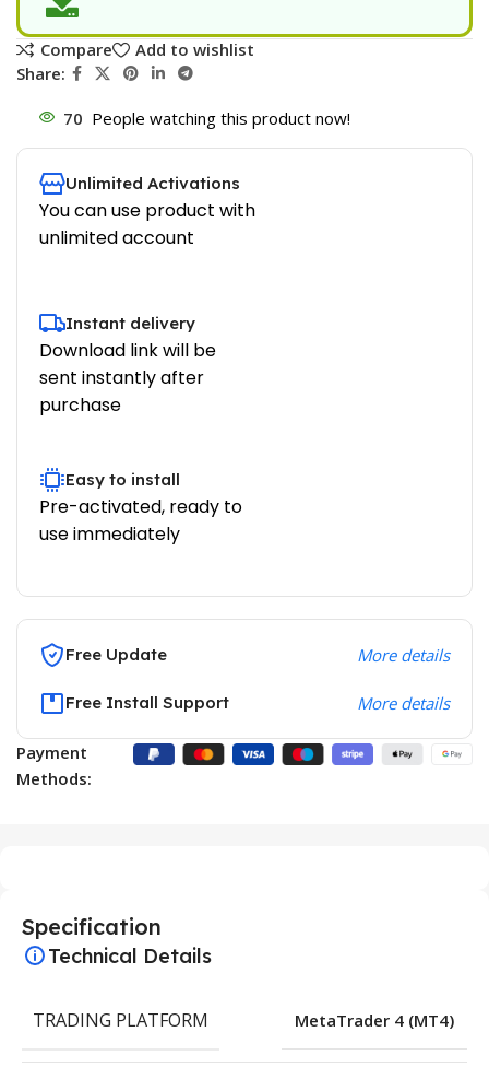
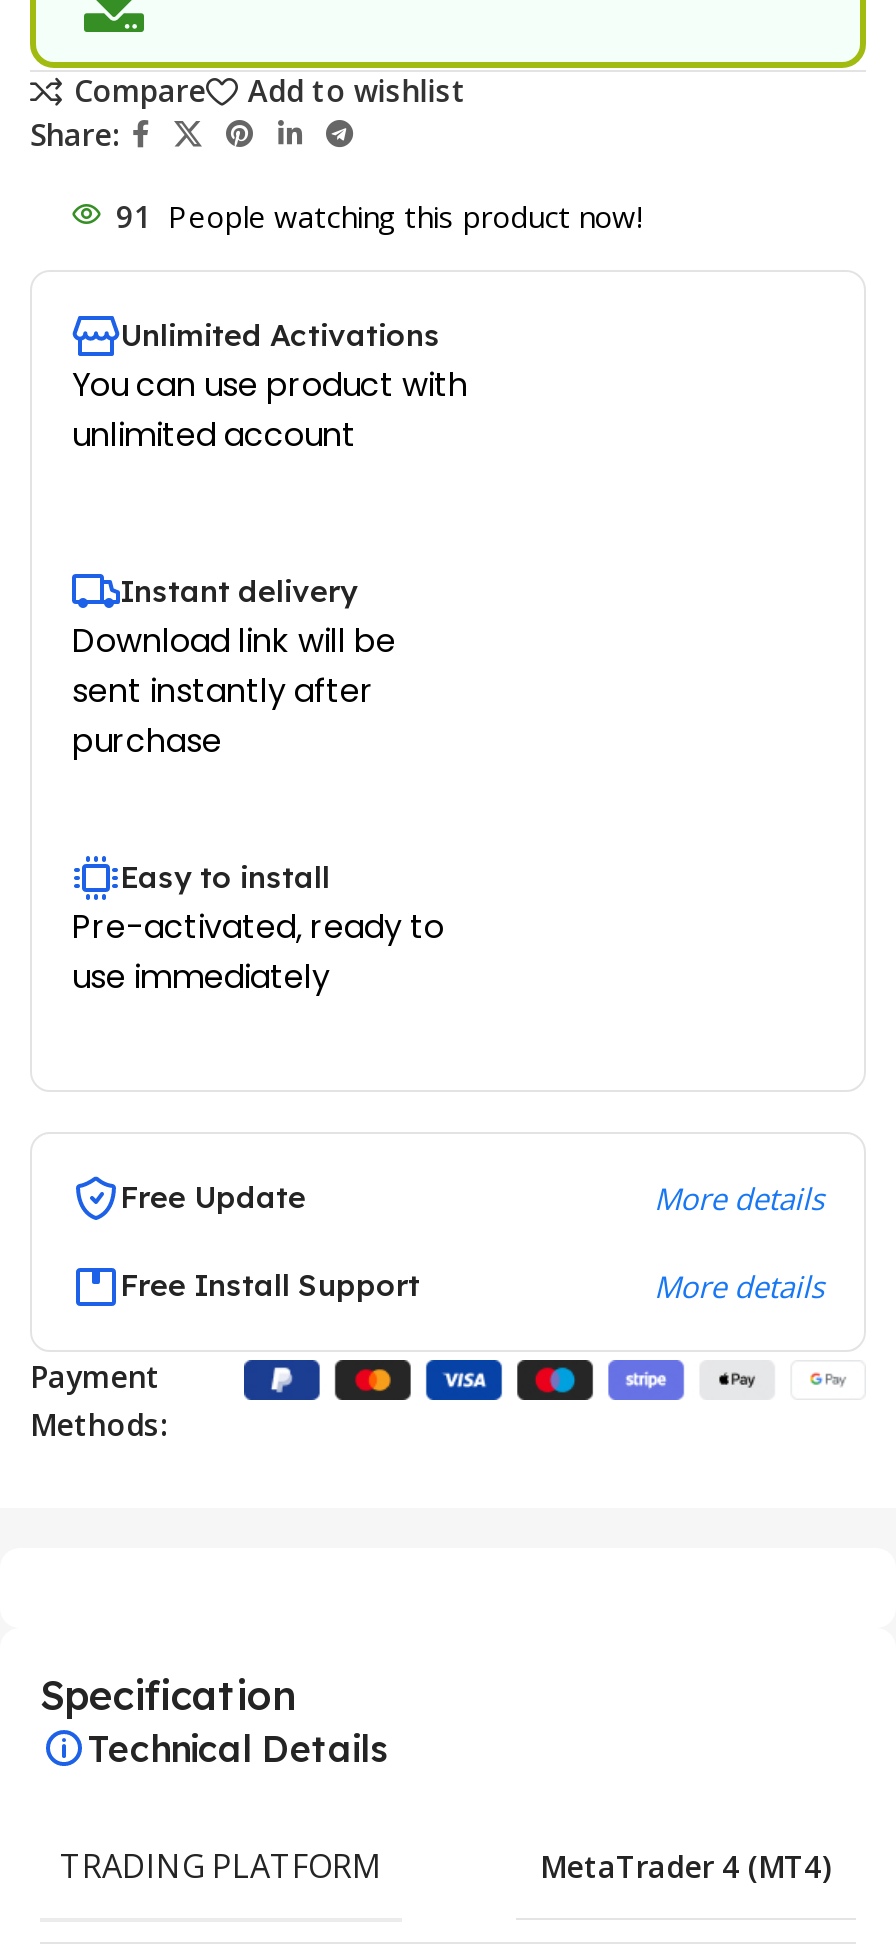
[63,107,350,129] 70 People watching this product now! -> [116,196,642,236] 91 People watching this product now!

